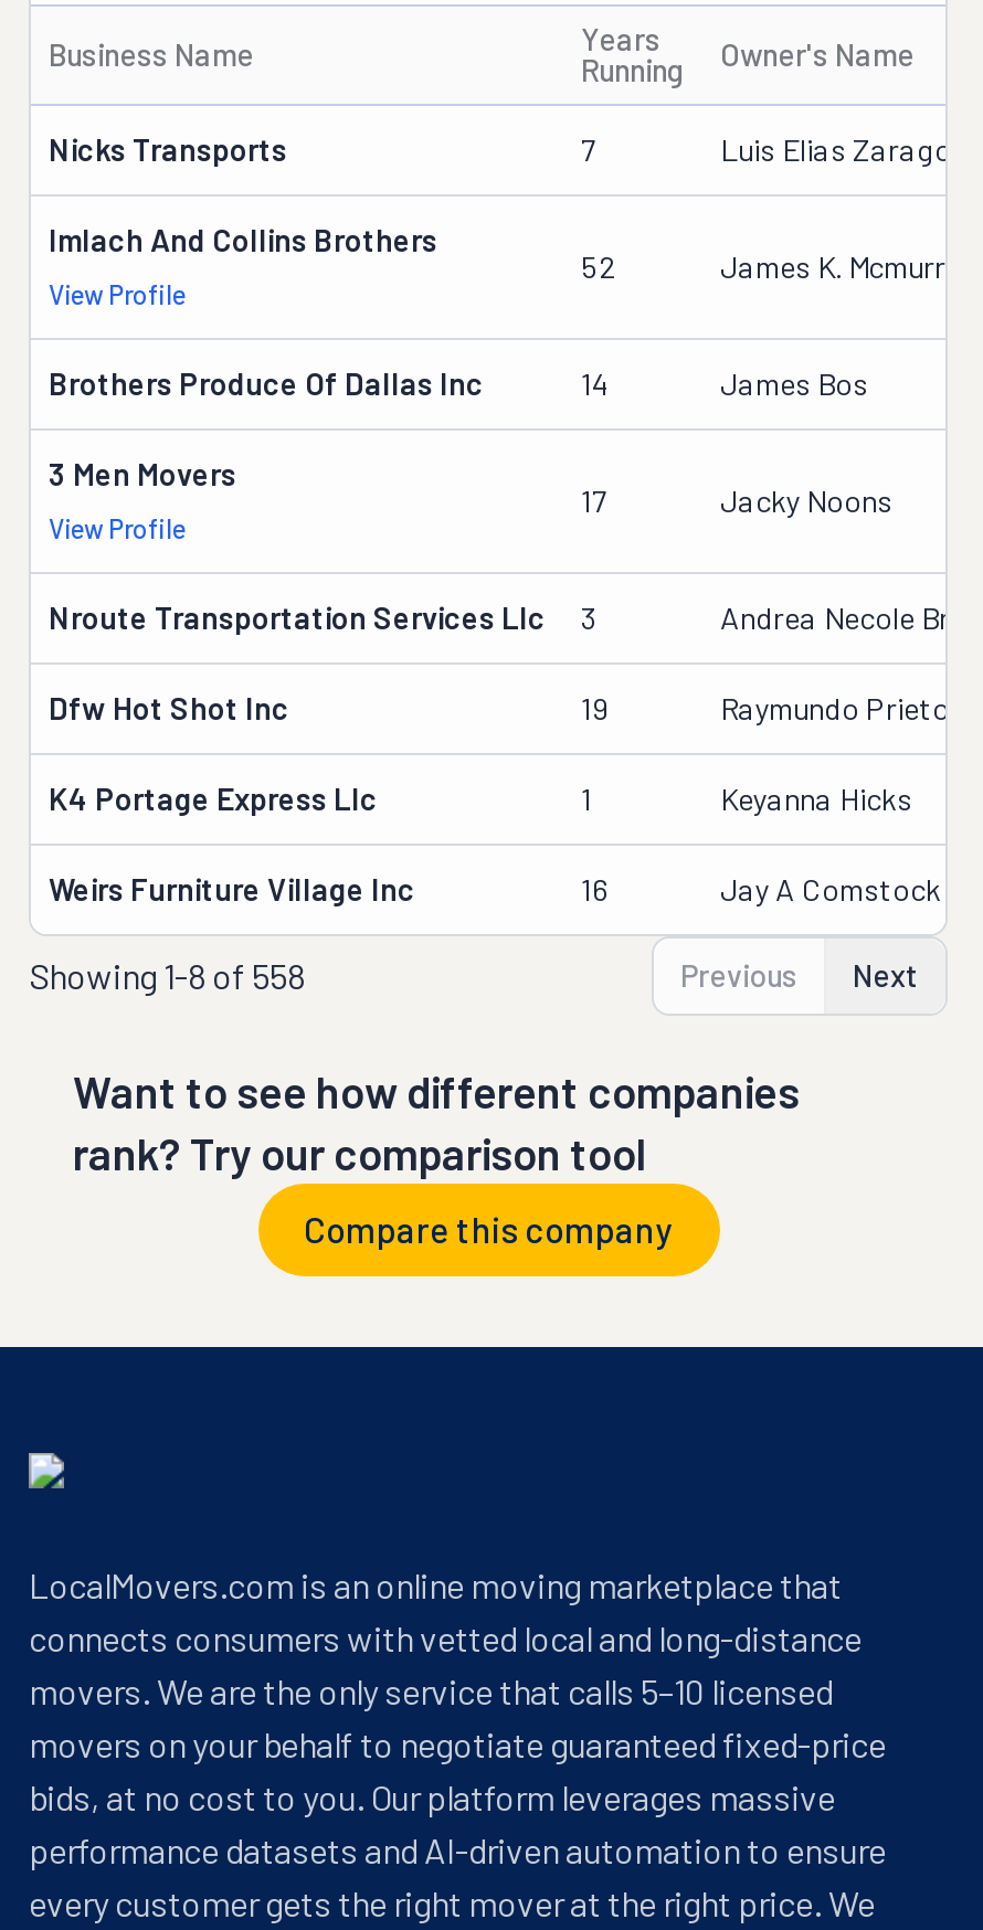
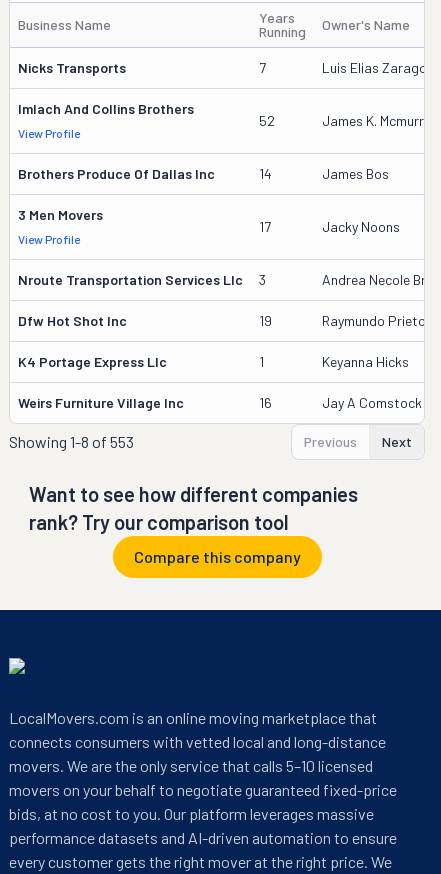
[29,954,305,996] Showing 1-8 of 558 -> [9,432,134,451] Showing 1-8 of 553

